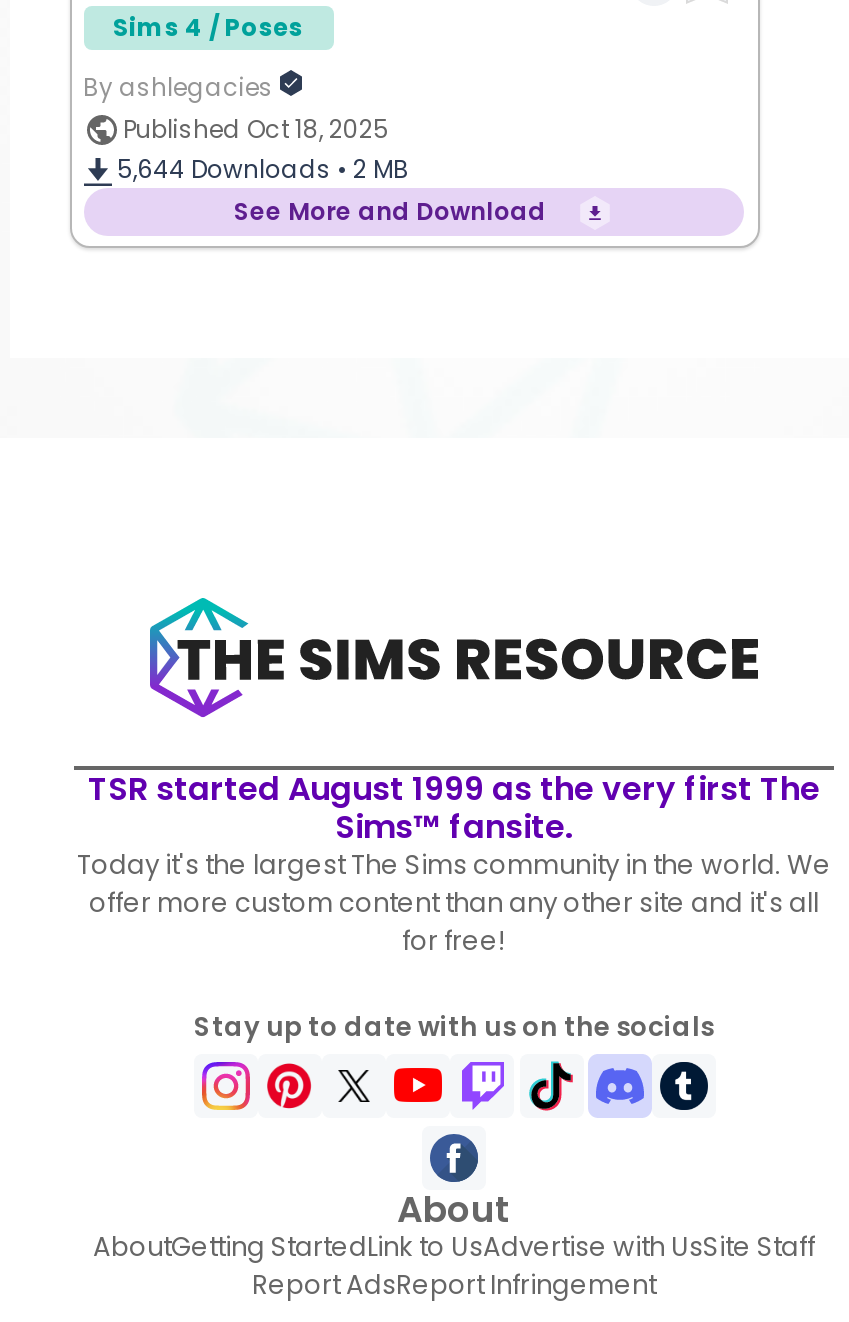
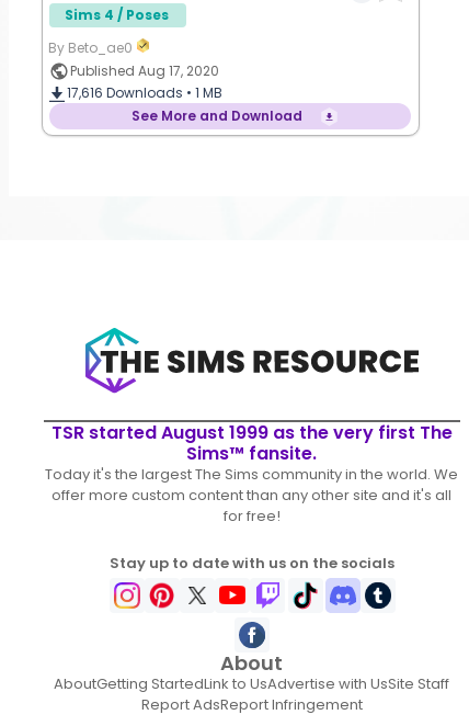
[83,70,273,104] By ashlegacies -> [49,38,133,57] By Beto_ae0
[123,112,389,146] Published Oct 18, 2025 -> [71,61,220,80] Published Aug 17, 2020
[117,152,409,186] 5,644 Downloads • 2 MB -> [67,83,223,102] 17,616 Downloads • 1 MB

